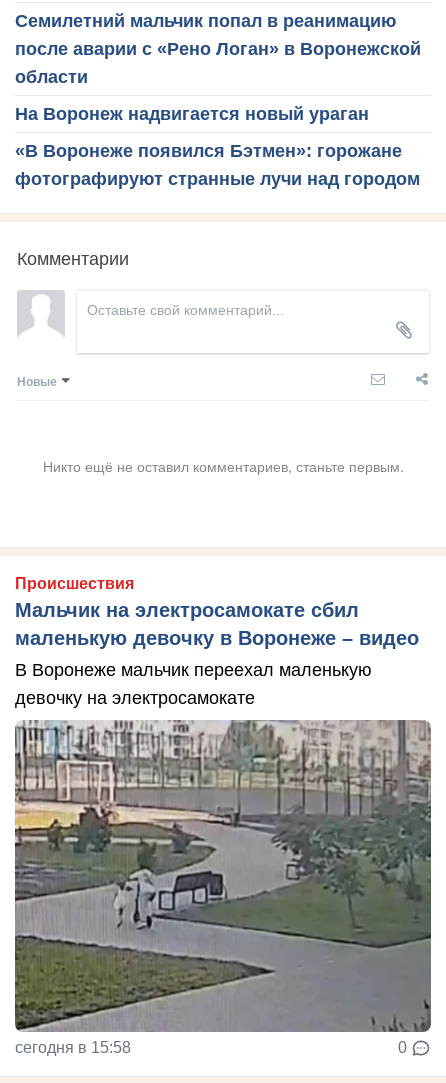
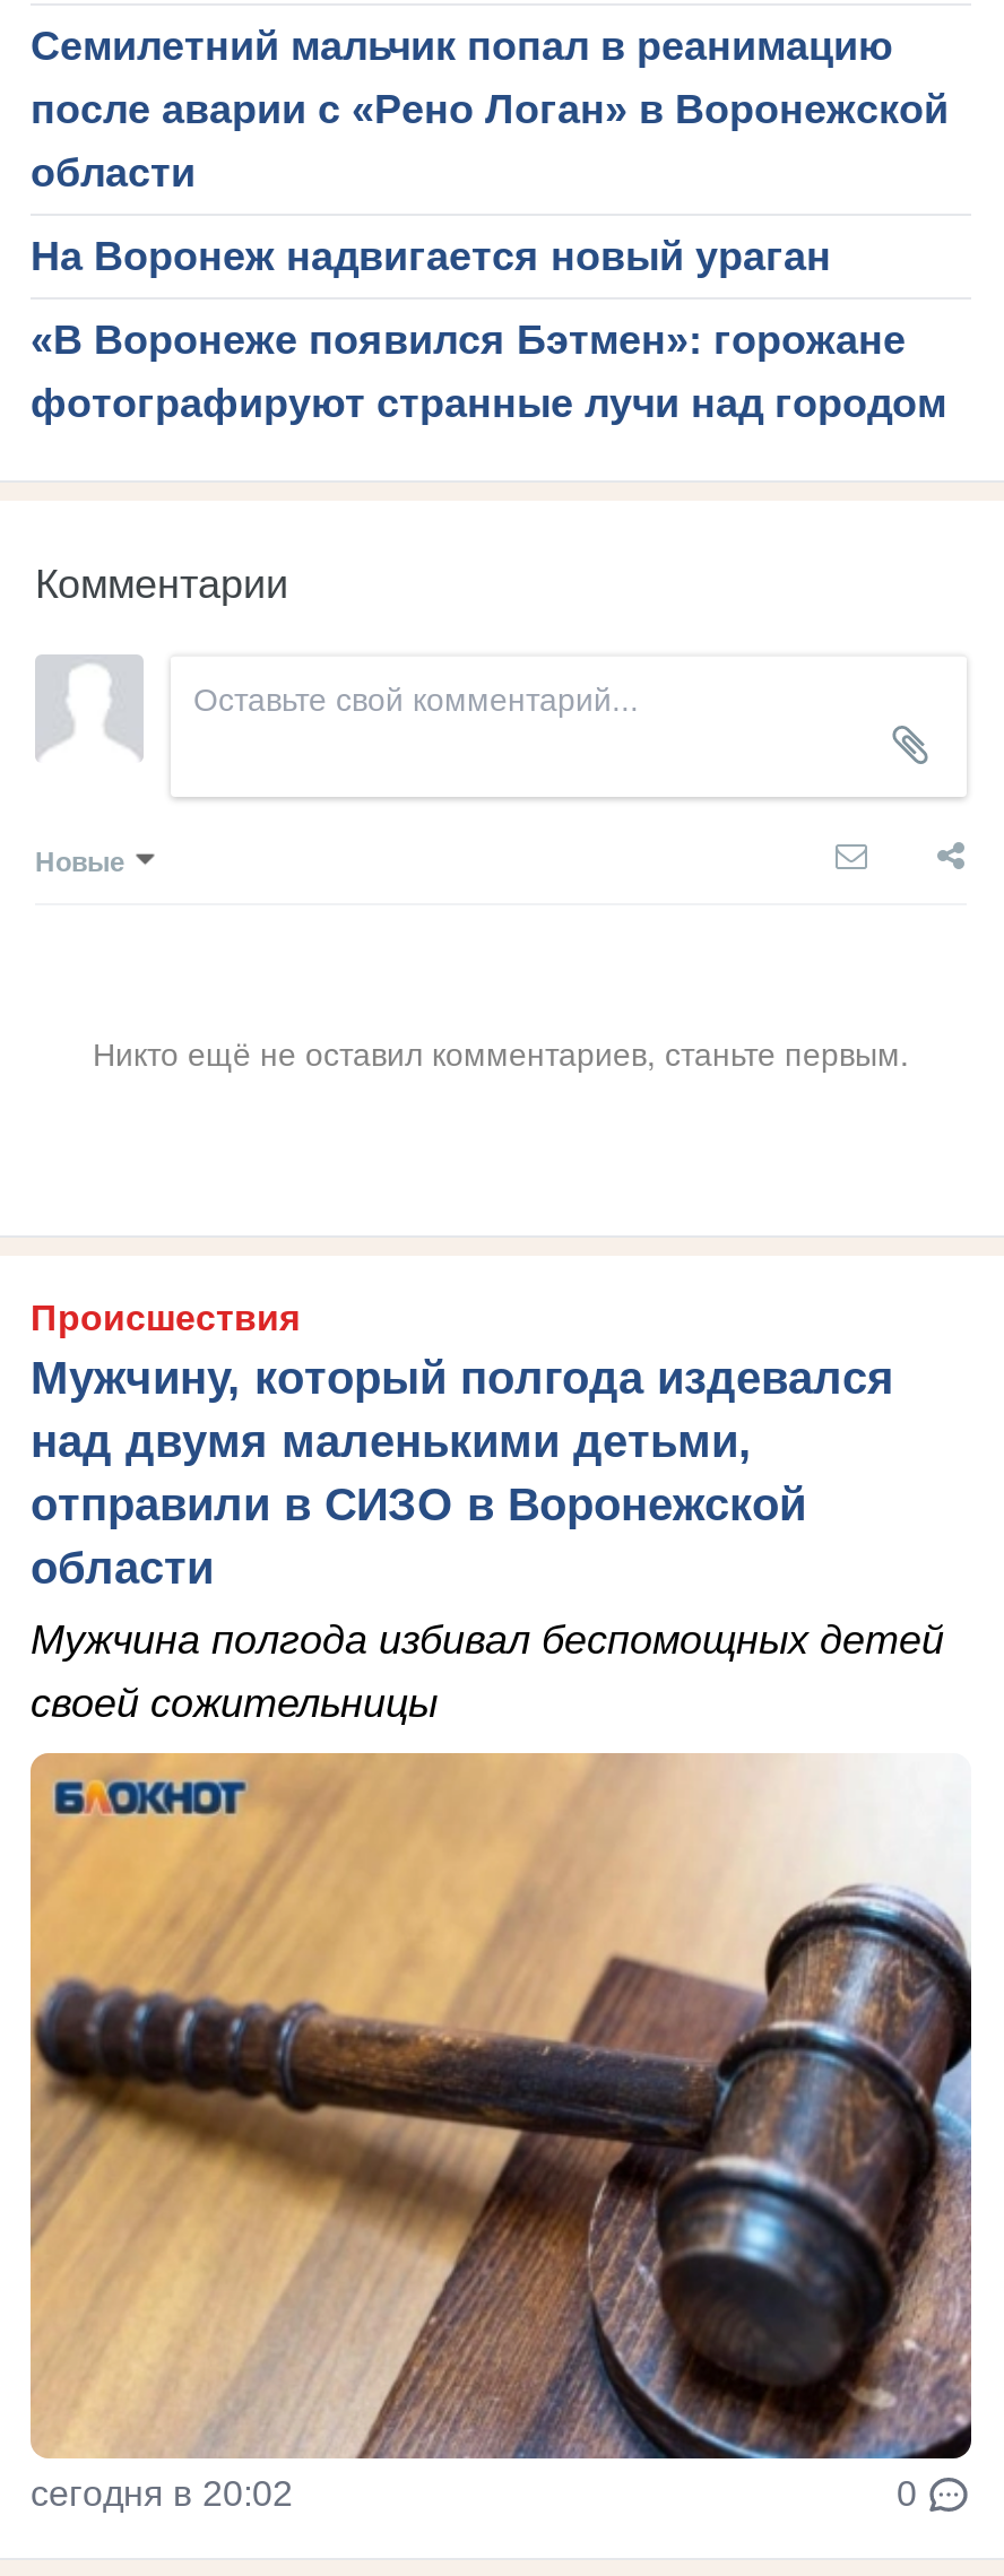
[15,599,419,649] Мальчик на электросамокате сбил | маленькую девочку в Воронеже – видео -> [31,1353,894,1593] Мужчину, который полгода издевался | над двумя маленькими детьми, | отправили в СИЗО в Воронежской | области
[15,660,372,708] В Воронеже мальчик переехал маленькую | девочку на электросамокате -> [31,1618,944,1726] Мужчина полгода избивал беспомощных детей | своей сожительницы
[14,744,432,1056] [image] | сегодня в 15:58 -> [28,1753,971,2513] [image] | сегодня в 20:02

